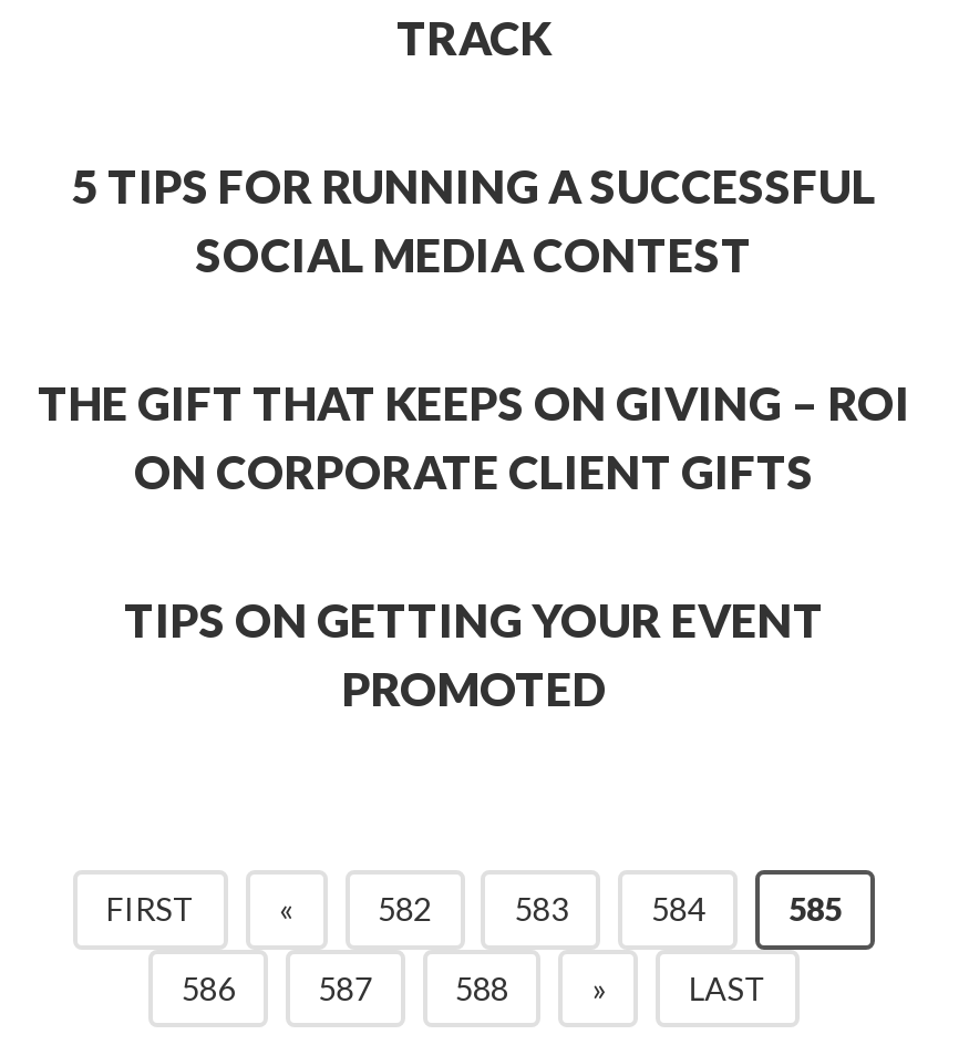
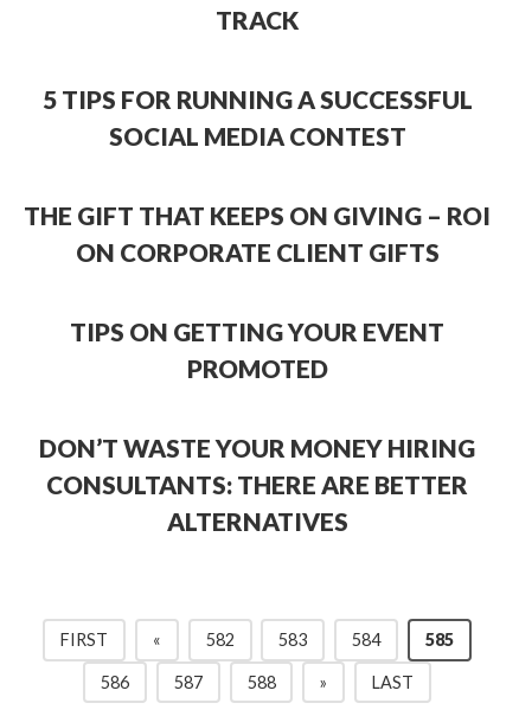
none -> [39,433,475,536] DON’T WASTE YOUR MONEY HIRING | CONSULTANTS: THERE ARE BETTER | ALTERNATIVES

